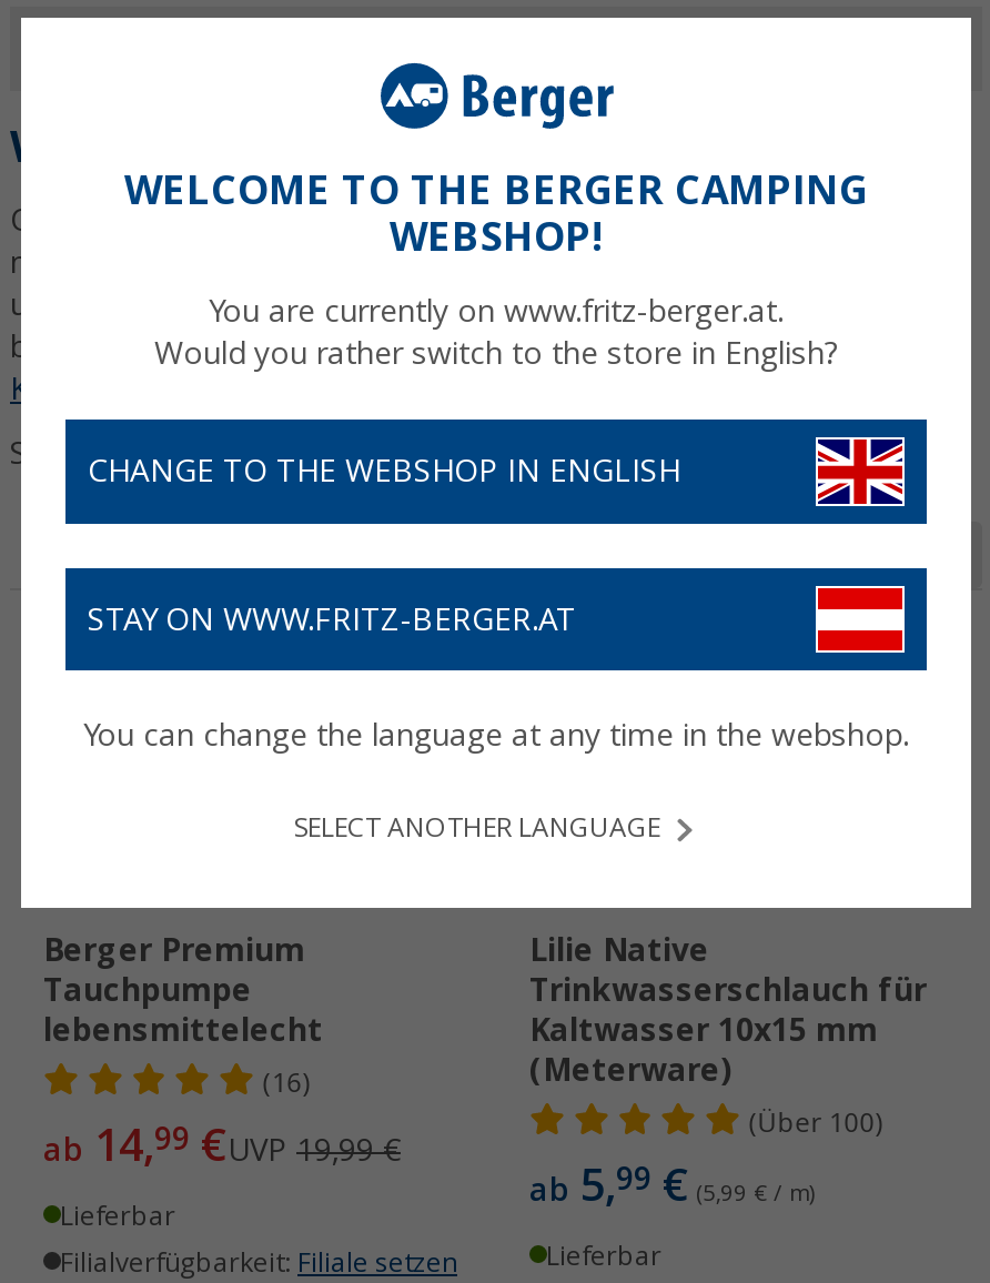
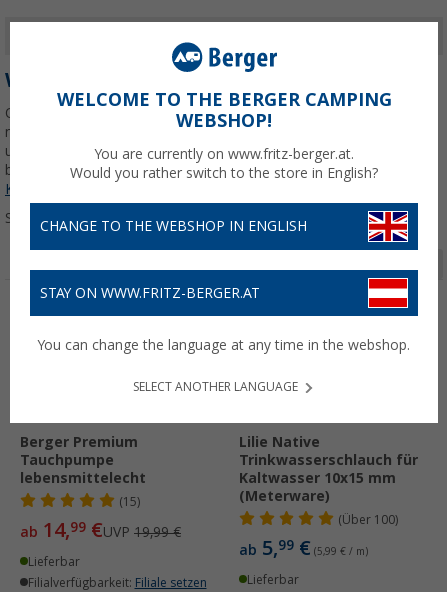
[263,1067,309,1098] (16) -> [119,495,140,509] (15)

